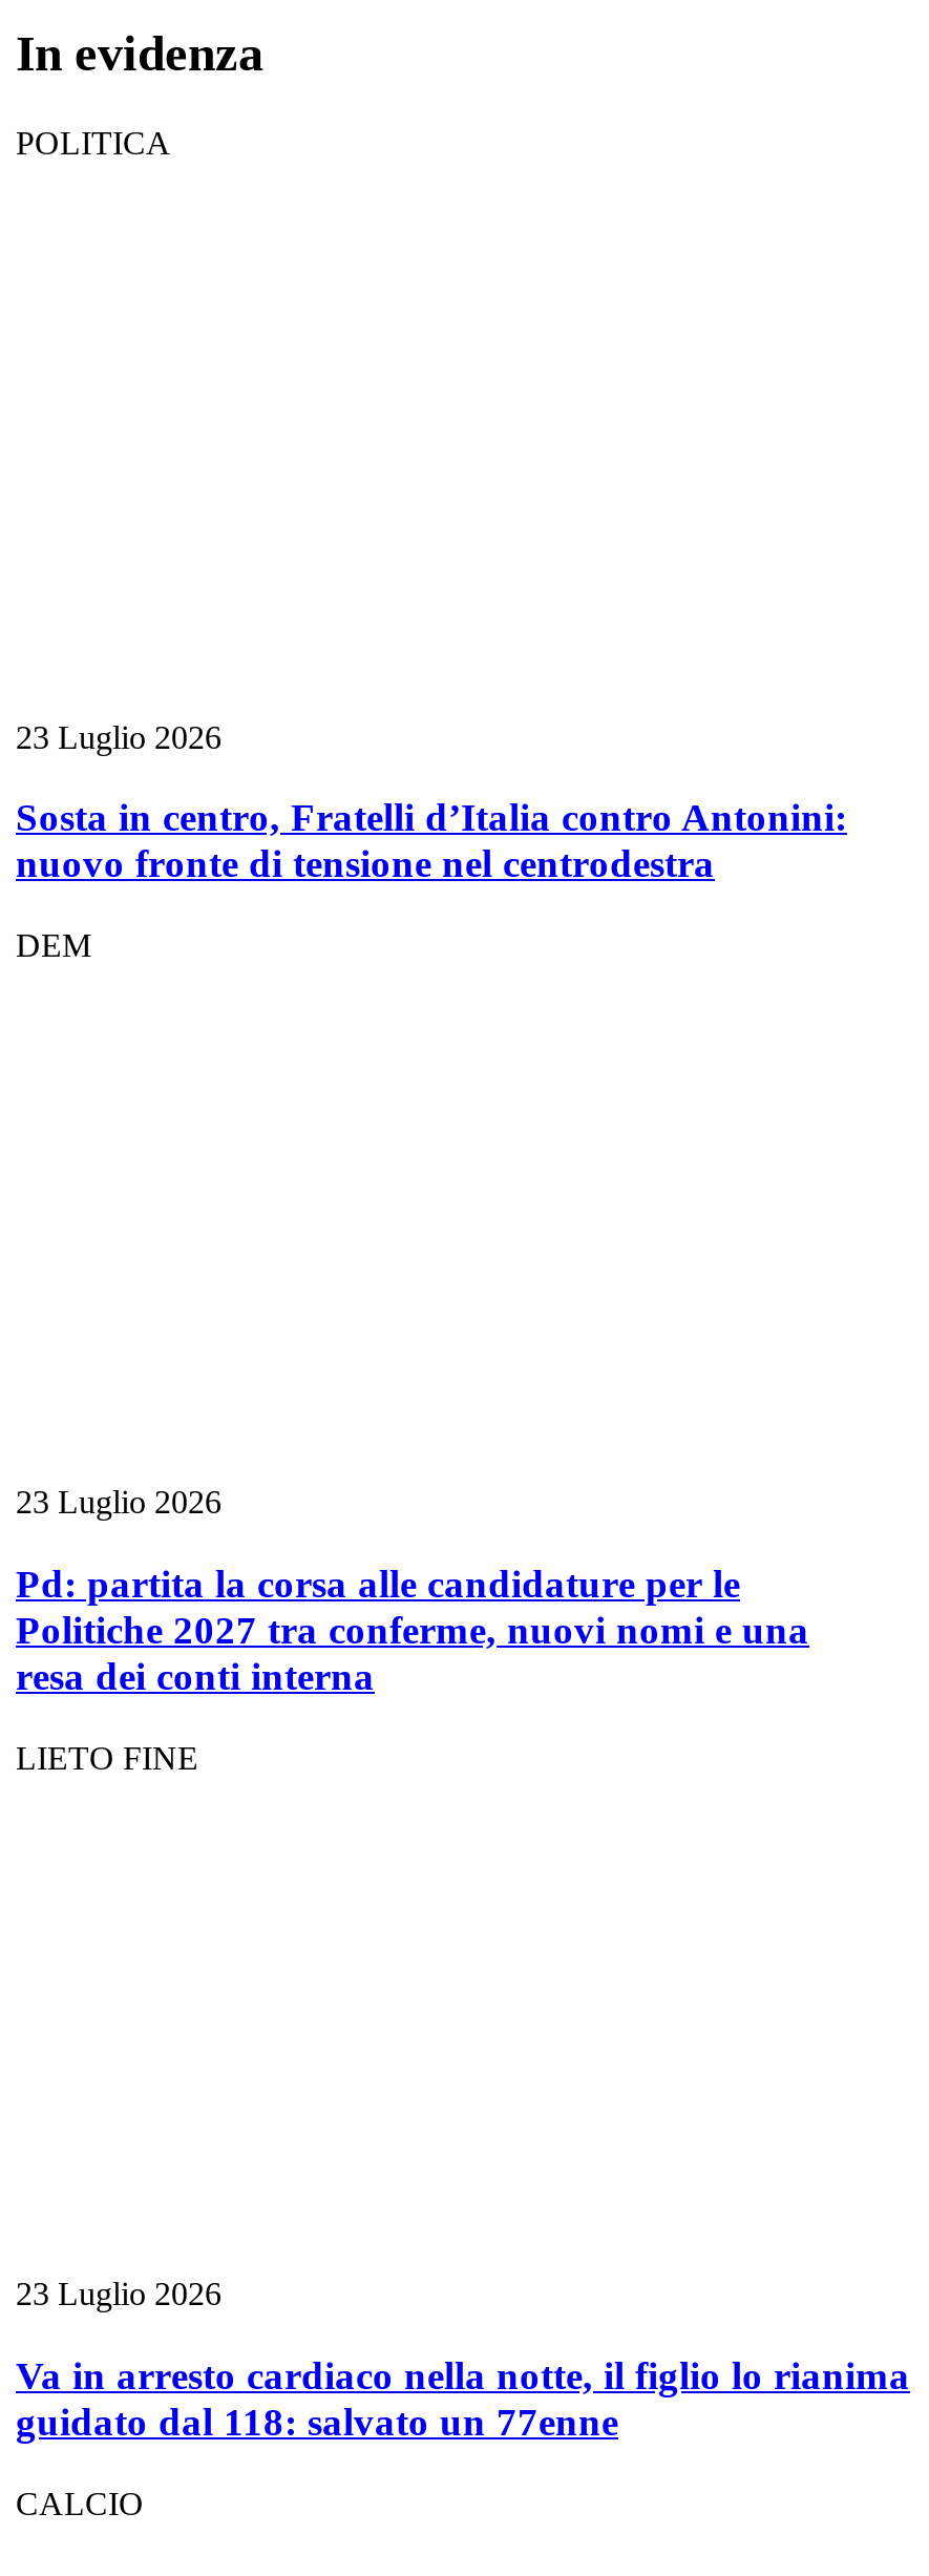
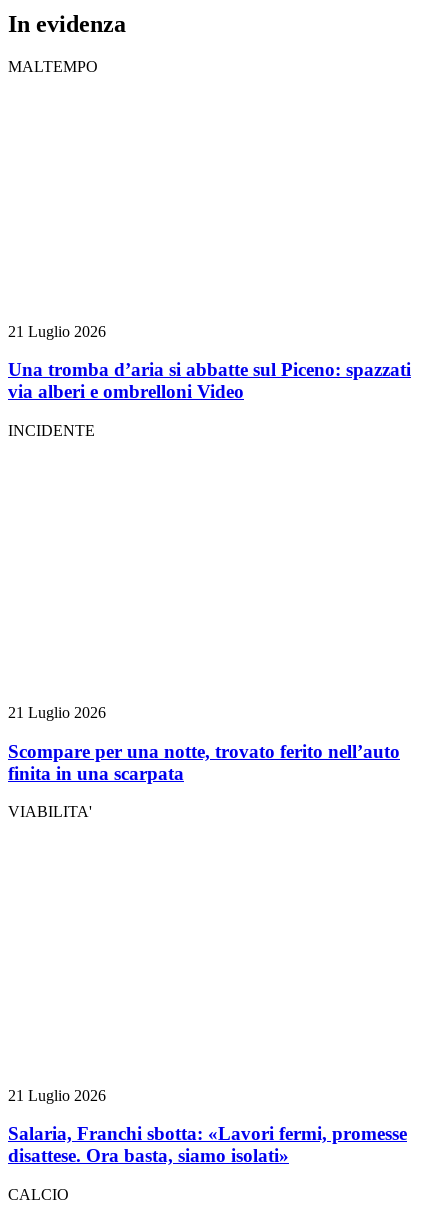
[16,125,171,161] POLITICA -> [8,58,98,75] MALTEMPO
[16,719,221,755] 23 Luglio 2026 -> [8,323,106,340] 21 Luglio 2026
[16,796,847,886] Sosta in centro, Fratelli d’Italia contro Antonini: | nuovo fronte di tensione nel centrodestra -> [8,359,411,402] Una tromba d’aria si abbatte sul Piceno: spazzati | via alberi e ombrelloni Video
[16,928,91,963] DEM -> [8,422,95,439] INCIDENTE
[16,1484,221,1520] 23 Luglio 2026 -> [8,704,106,721] 21 Luglio 2026
[16,1561,809,1698] Pd: partita la corsa alle candidature per le | Politiche 2027 tra conferme, nuovi nomi e una | resa dei conti interna -> [8,741,400,784] Scompare per una notte, trovato ferito nell’auto | finita in una scarpata
[16,1739,198,1775] LIETO FINE -> [8,803,92,820] VIABILITA'
[16,2276,221,2312] 23 Luglio 2026 -> [8,1087,106,1104] 21 Luglio 2026
[16,2353,910,2443] Va in arresto cardiaco nella notte, il figlio lo rianima | guidato dal 118: salvato un 77enne -> [8,1123,407,1166] Salaria, Franchi sbotta: «Lavori fermi, promesse | disattese. Ora basta, siamo isolati»

